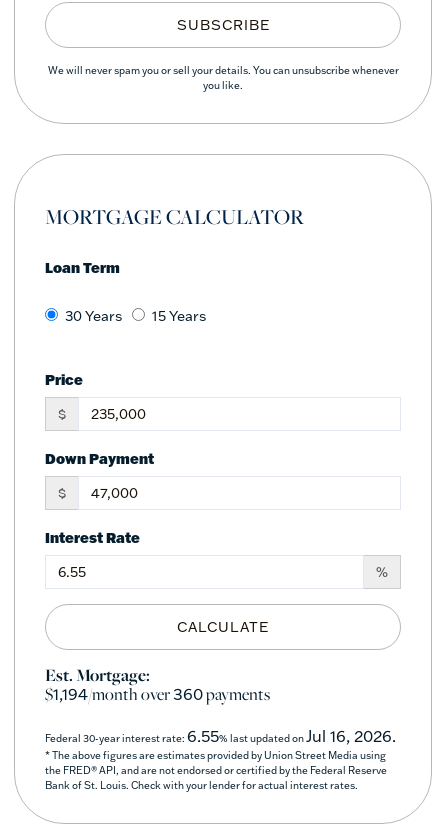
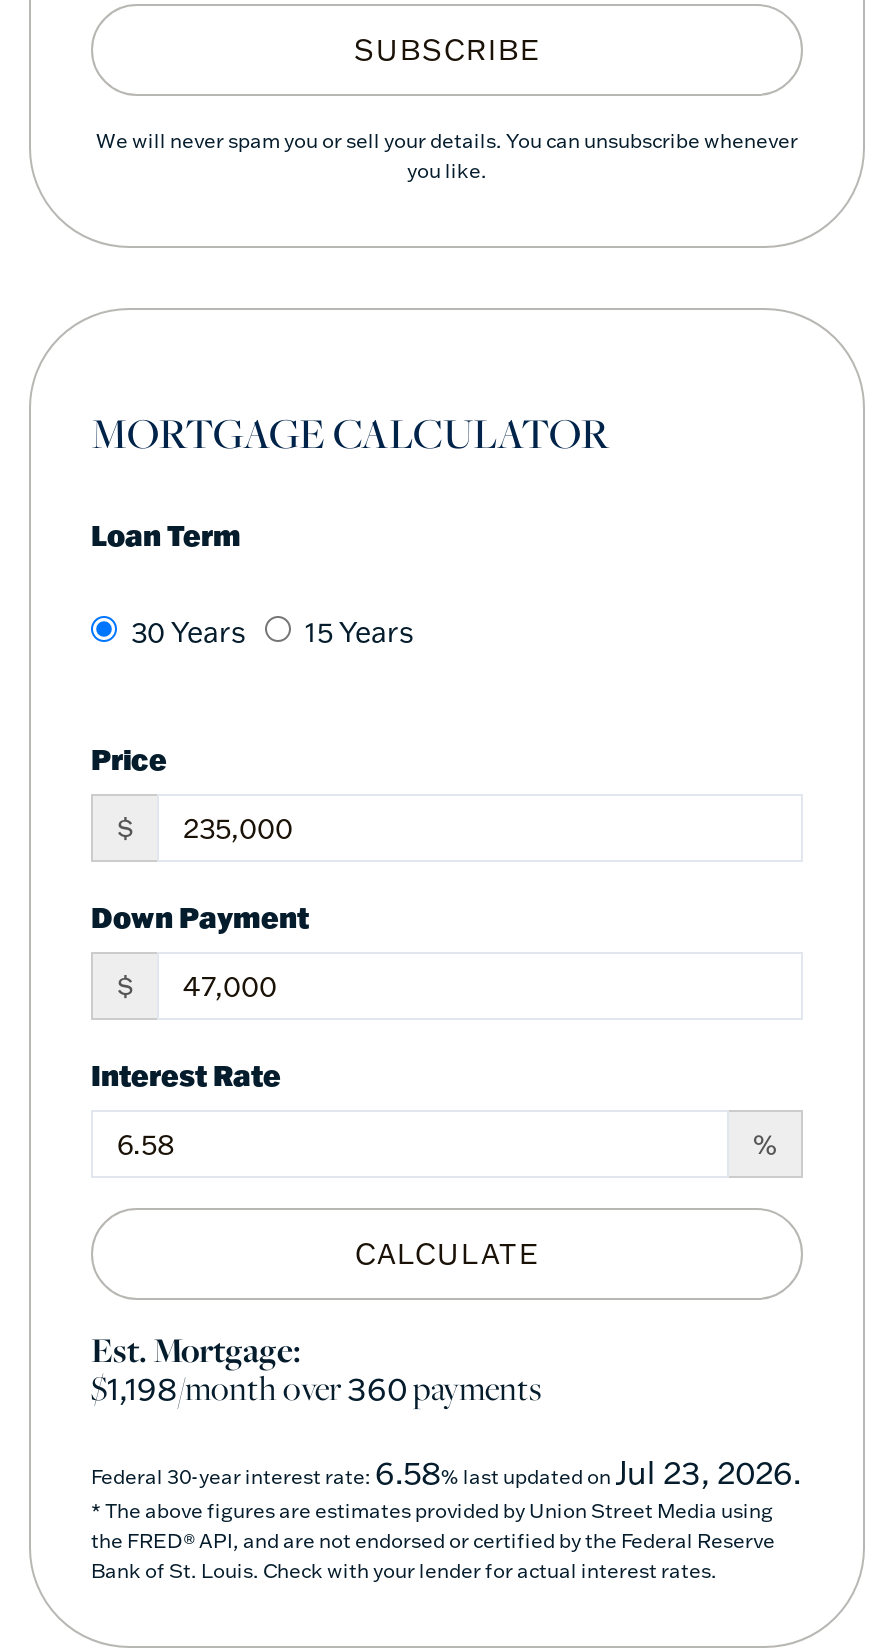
[45,683,270,705] $1,194/month over360payments -> [91,1364,541,1412] $1,198/month over360payments
[45,726,396,746] Federal 30-year interest rate: 6.55% last updated on Jul 16, 2026. -> [91,1452,801,1492] Federal 30-year interest rate: 6.58% last updated on Jul 23, 2026.

